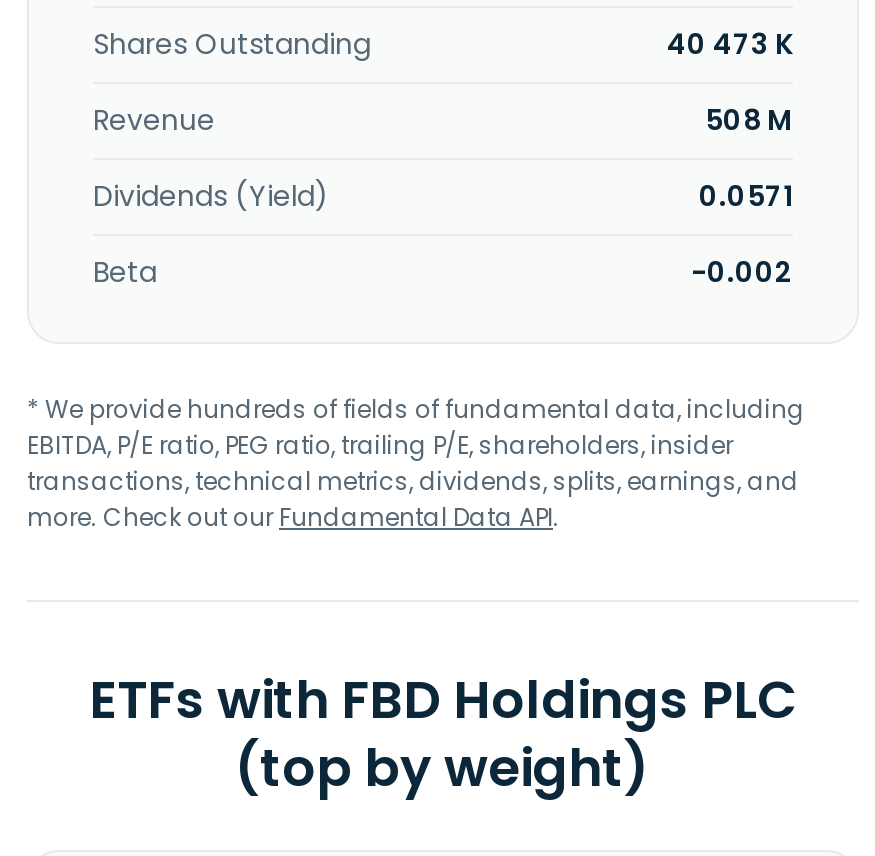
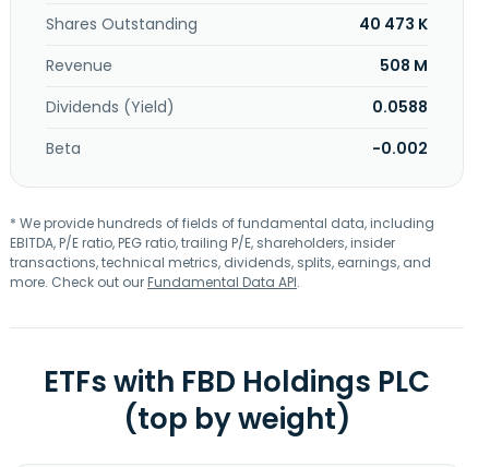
[699,176,793,216] 0.0571 -> [372,96,428,118] 0.0588

